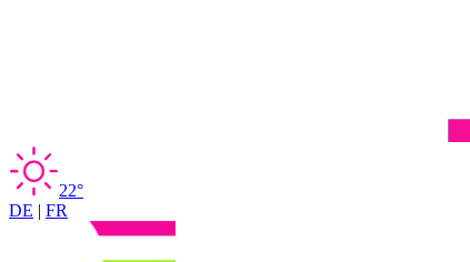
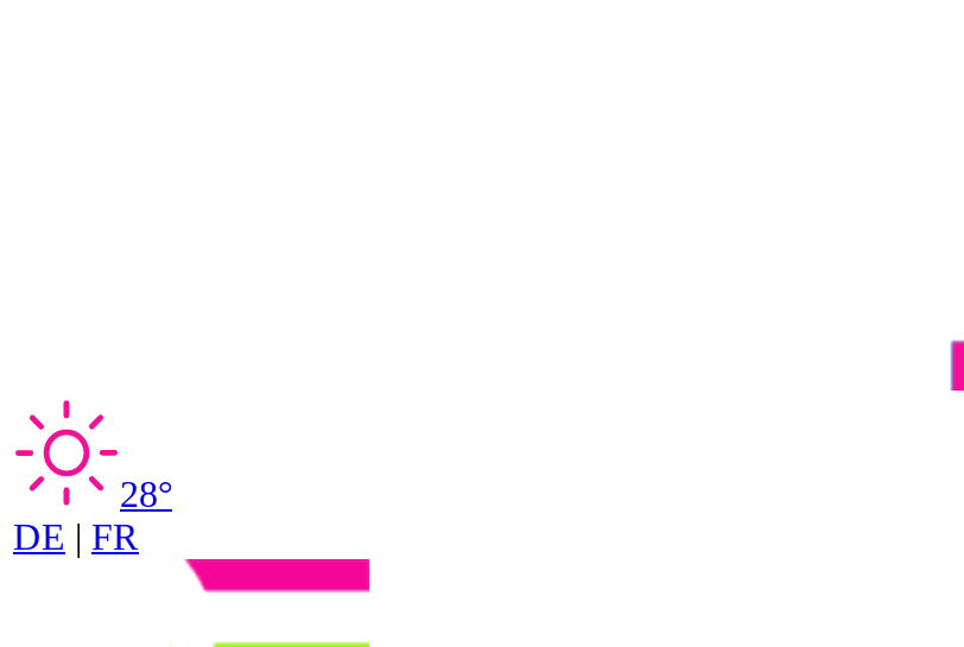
[59,181,83,200] 22° -> [120,474,172,514] 28°

